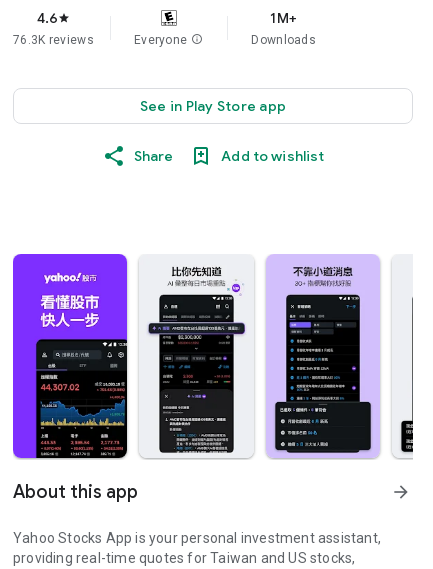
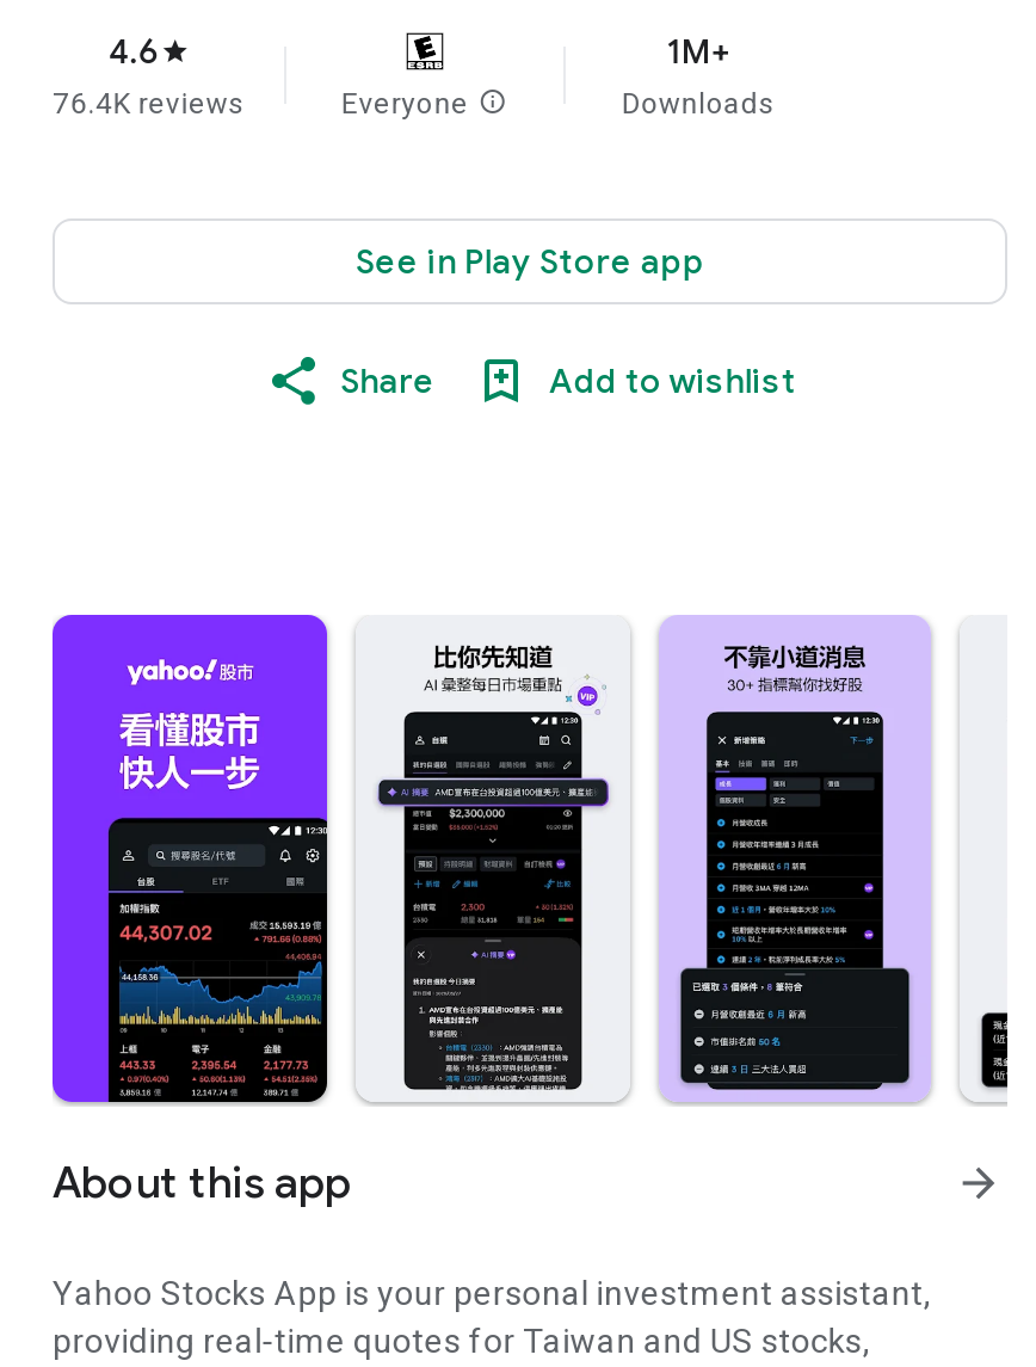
[13,33,94,47] 76.3K reviews -> [53,87,246,121] 76.4K reviews

